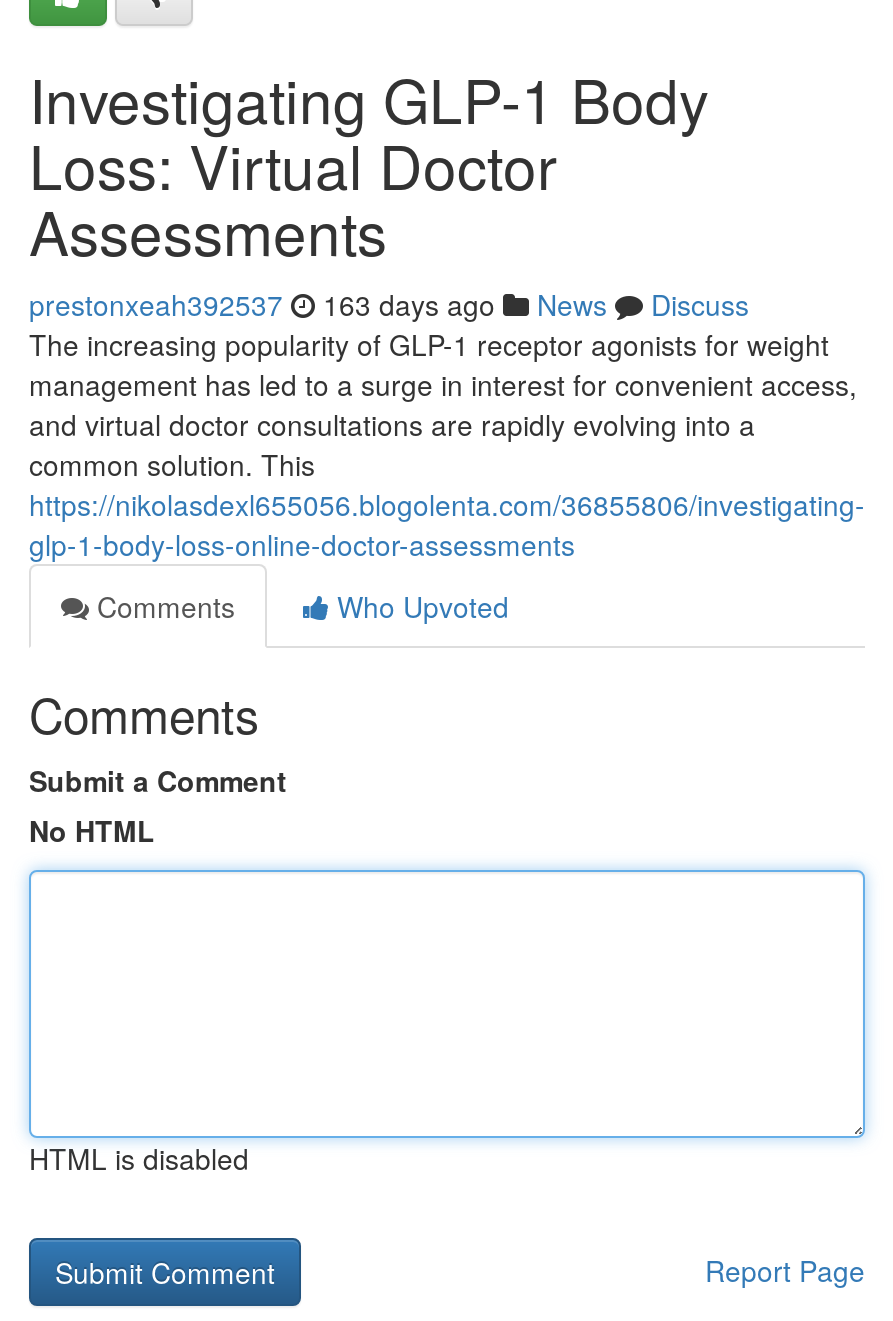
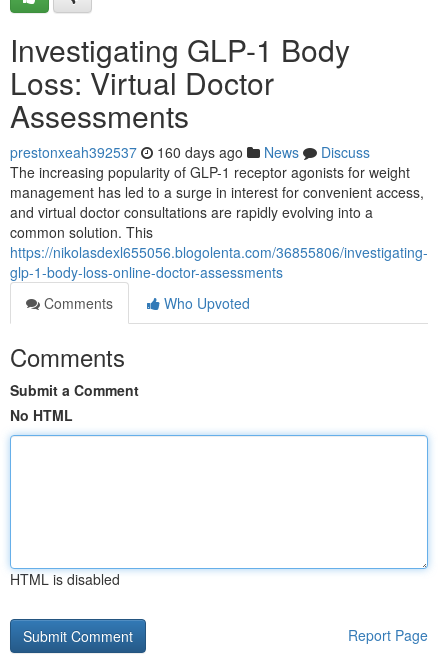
[29,284,749,324] prestonxeah392537 163 days ago News Discuss -> [10,142,370,162] prestonxeah392537 160 days ago News Discuss

